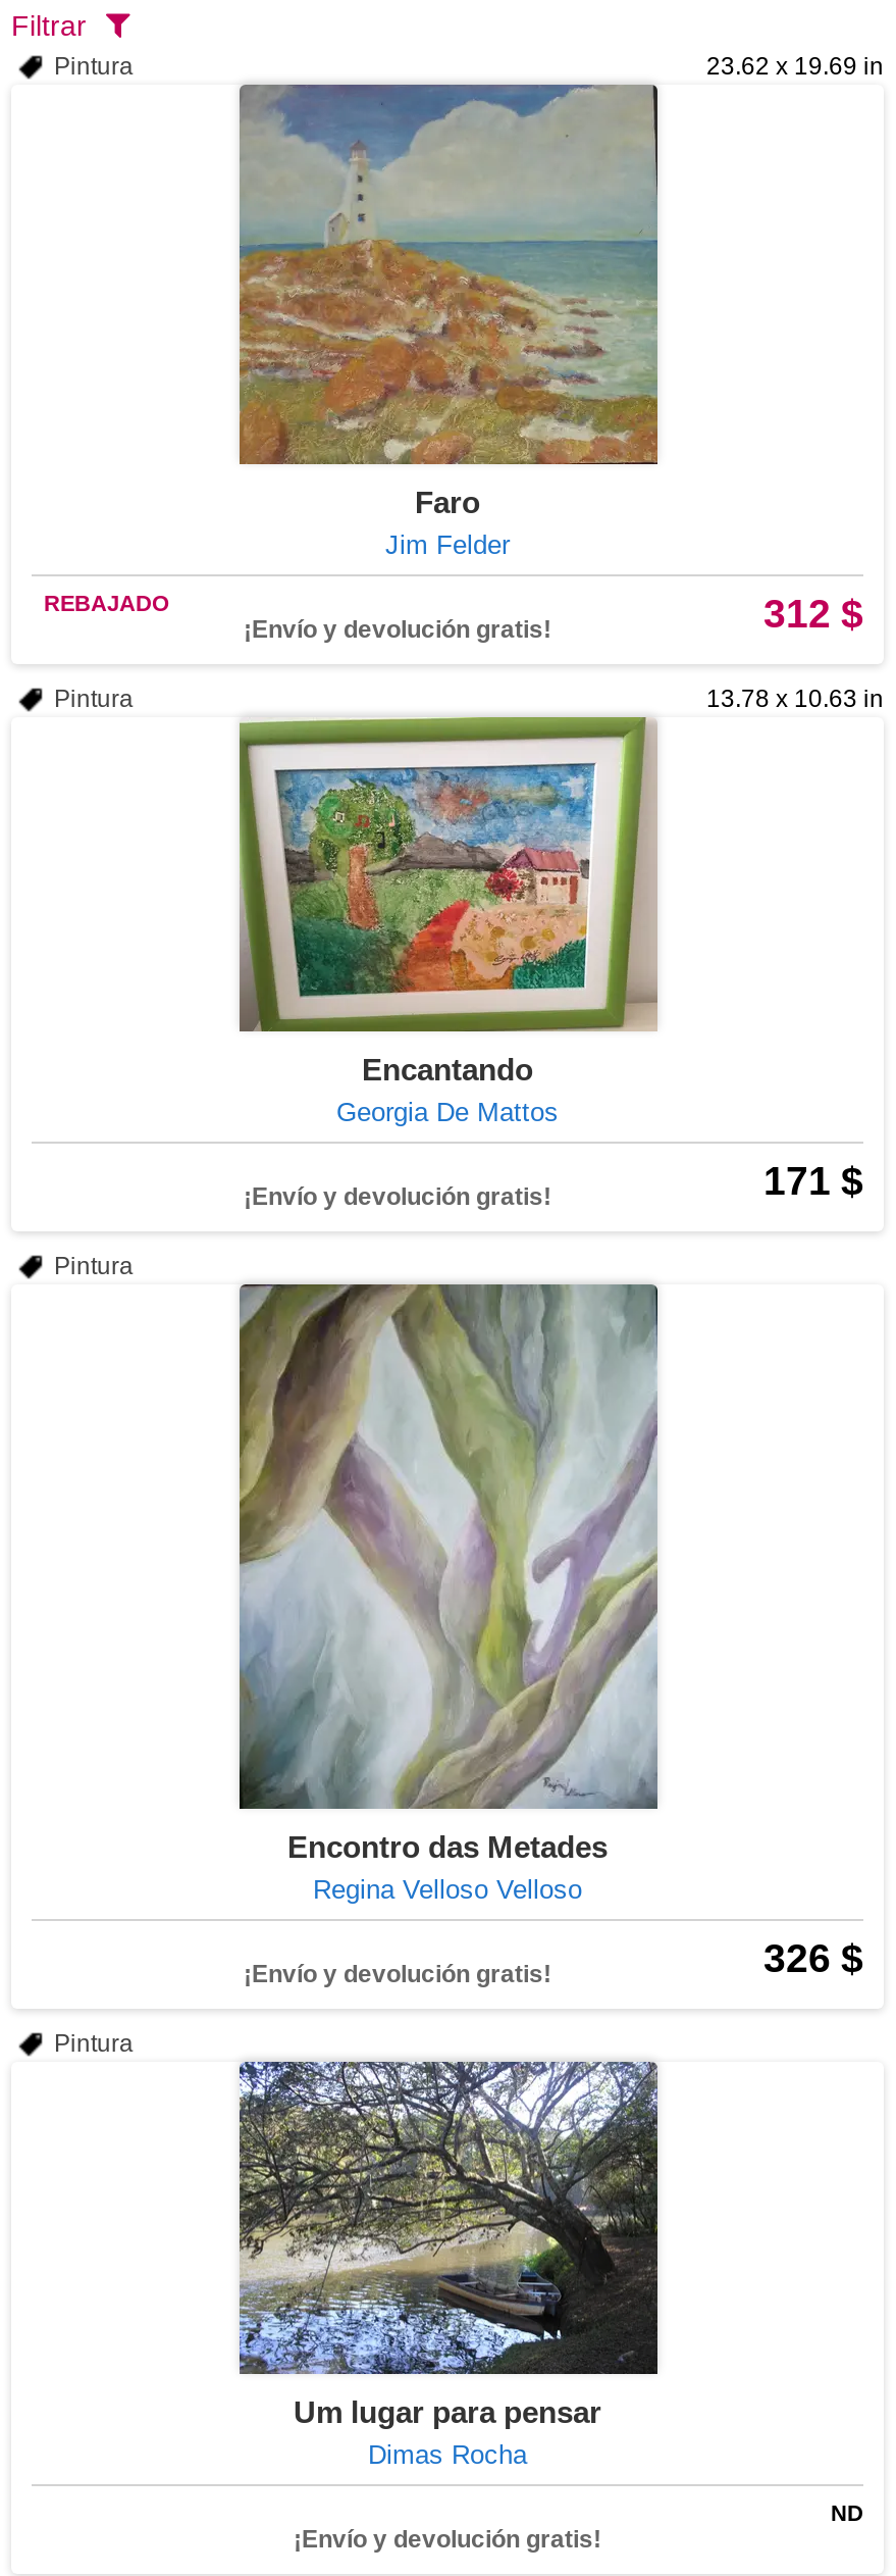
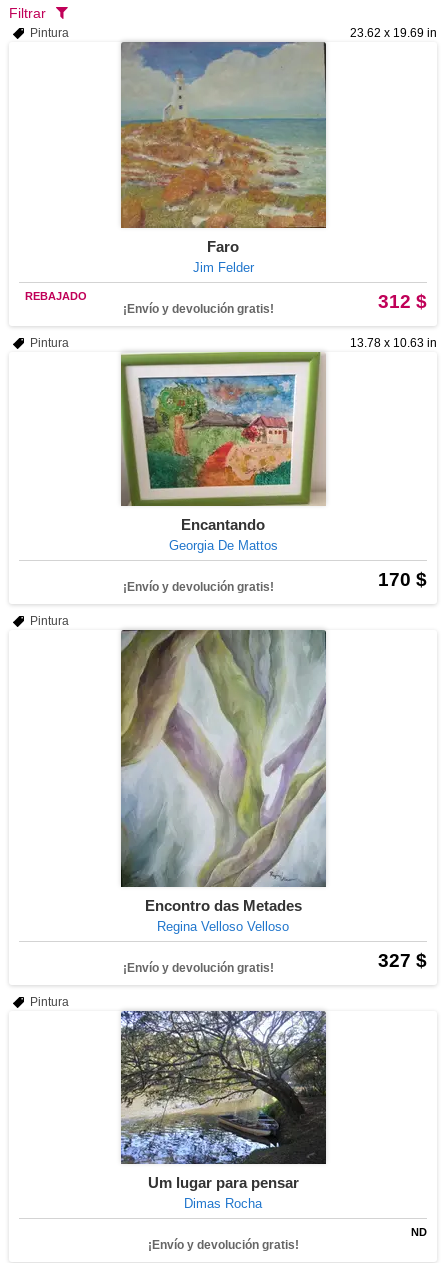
[763,1158,863,1203] 171 $ -> [378,568,427,590] 170 $
[763,1935,863,1980] 326 $ -> [378,949,427,971] 327 $

